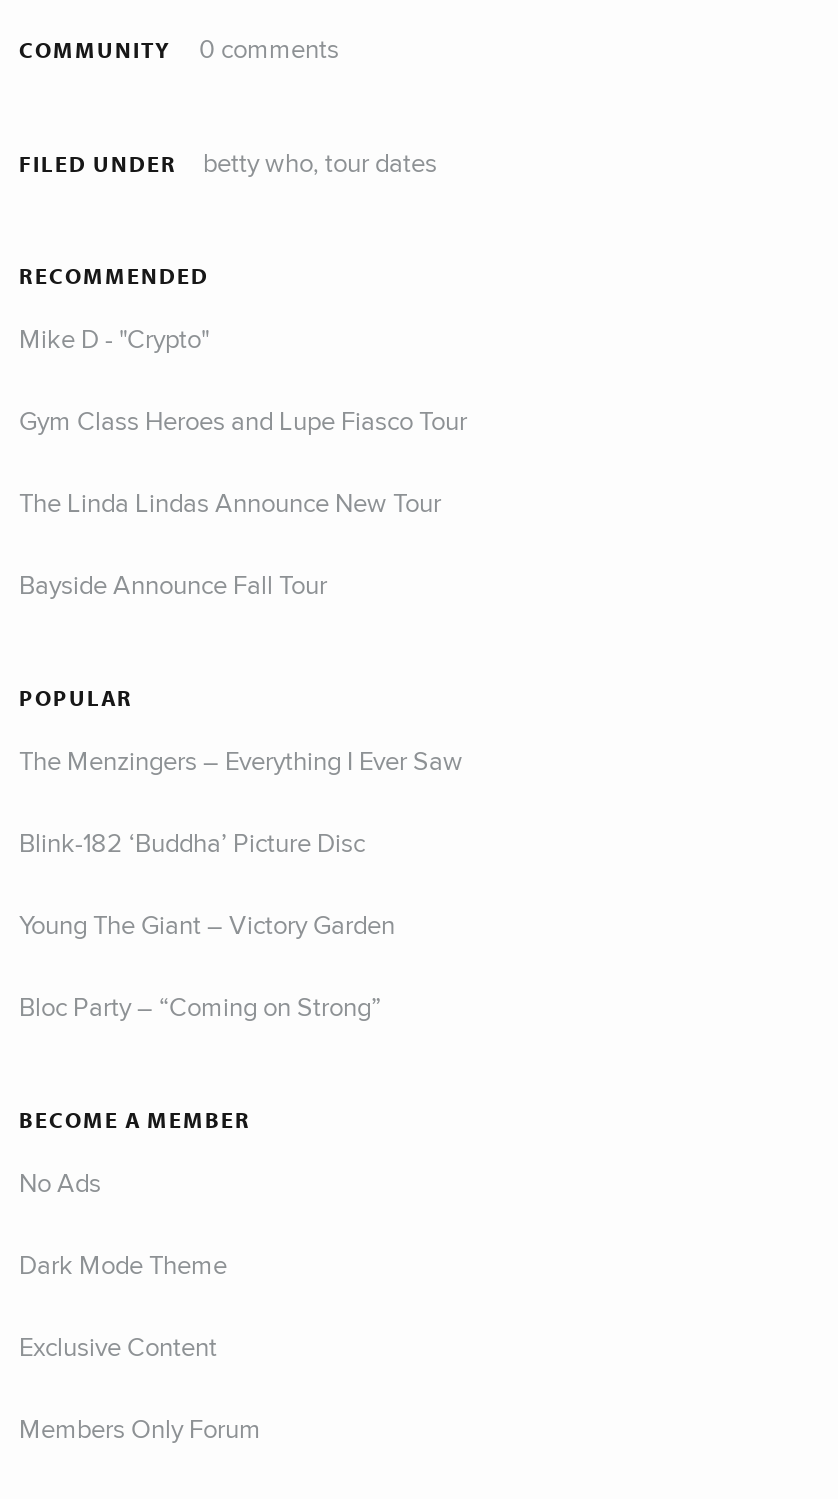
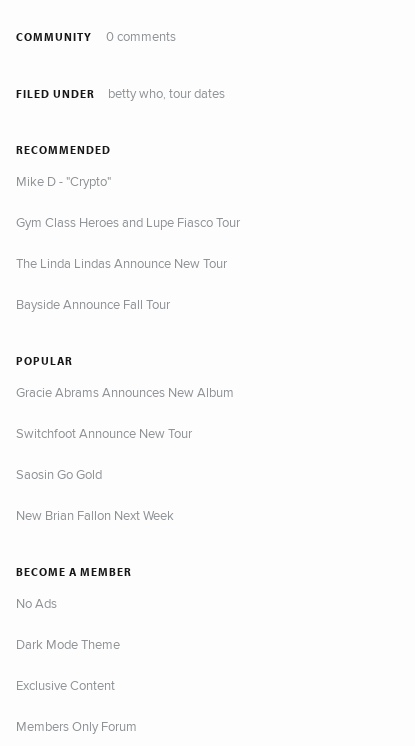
[19,741,463,777] The Menzingers – Everything I Ever Saw -> [16,383,234,401] Gracie Abrams Announces New Album
[19,823,365,859] Blink-182 ‘Buddha’ Picture Disc -> [16,424,192,442] Switchfoot Announce New Tour
[19,905,395,941] Young The Giant – Victory Garden -> [16,465,102,483] Saosin Go Gold
[19,987,381,1023] Bloc Party – “Coming on Strong” -> [16,506,174,524] New Brian Fallon Next Week

